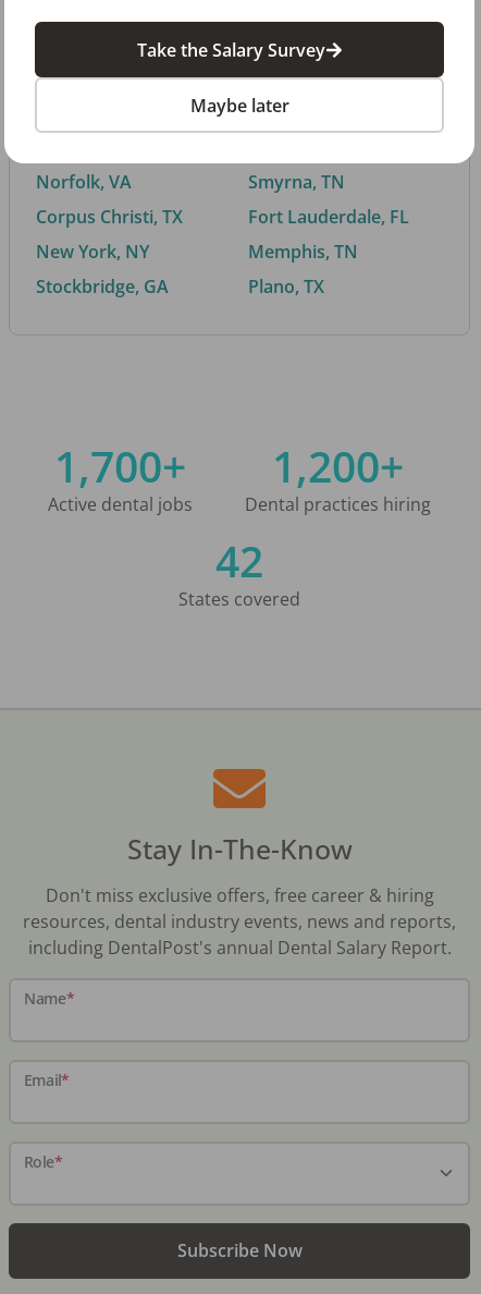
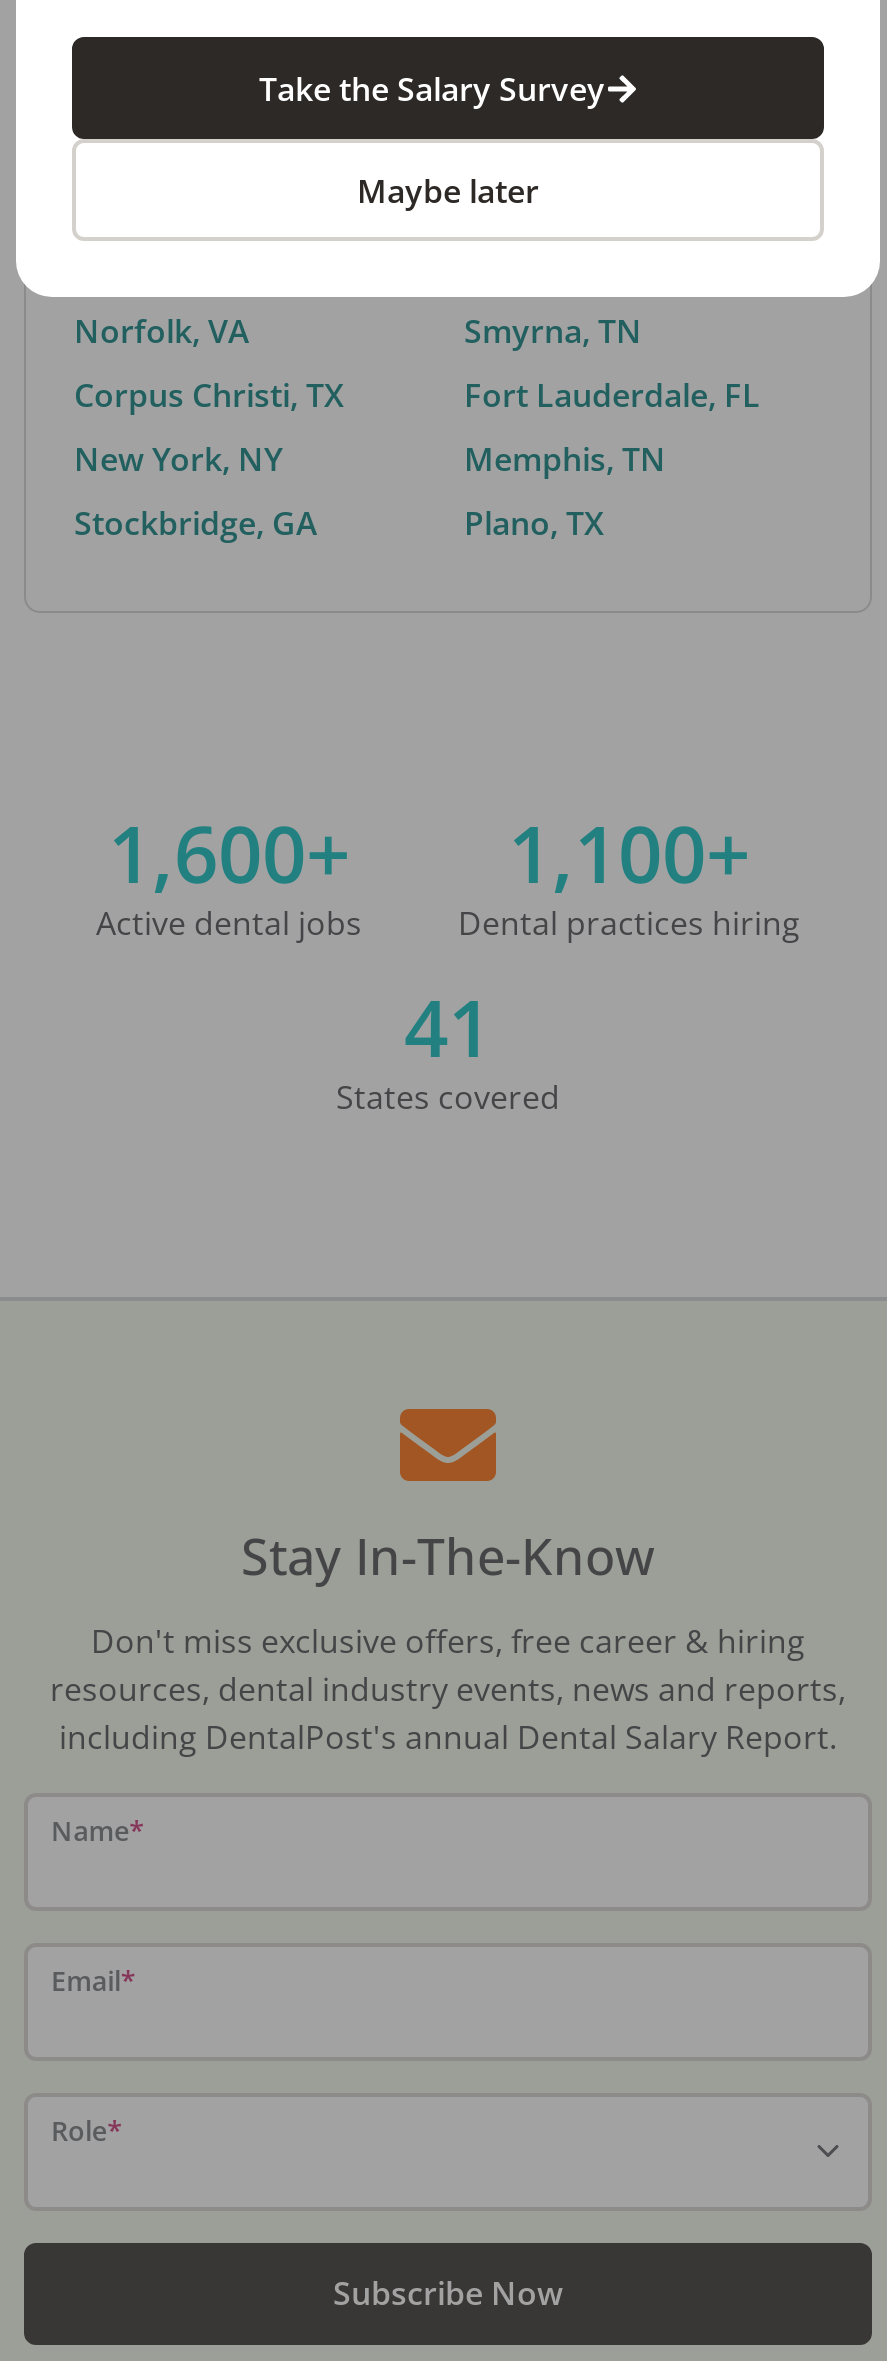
[54,437,186,495] 1,700+ -> [108,800,350,906] 1,600+
[272,437,404,495] 1,200+ -> [508,800,750,906] 1,100+
[215,532,263,590] 42 -> [404,974,492,1080] 41

